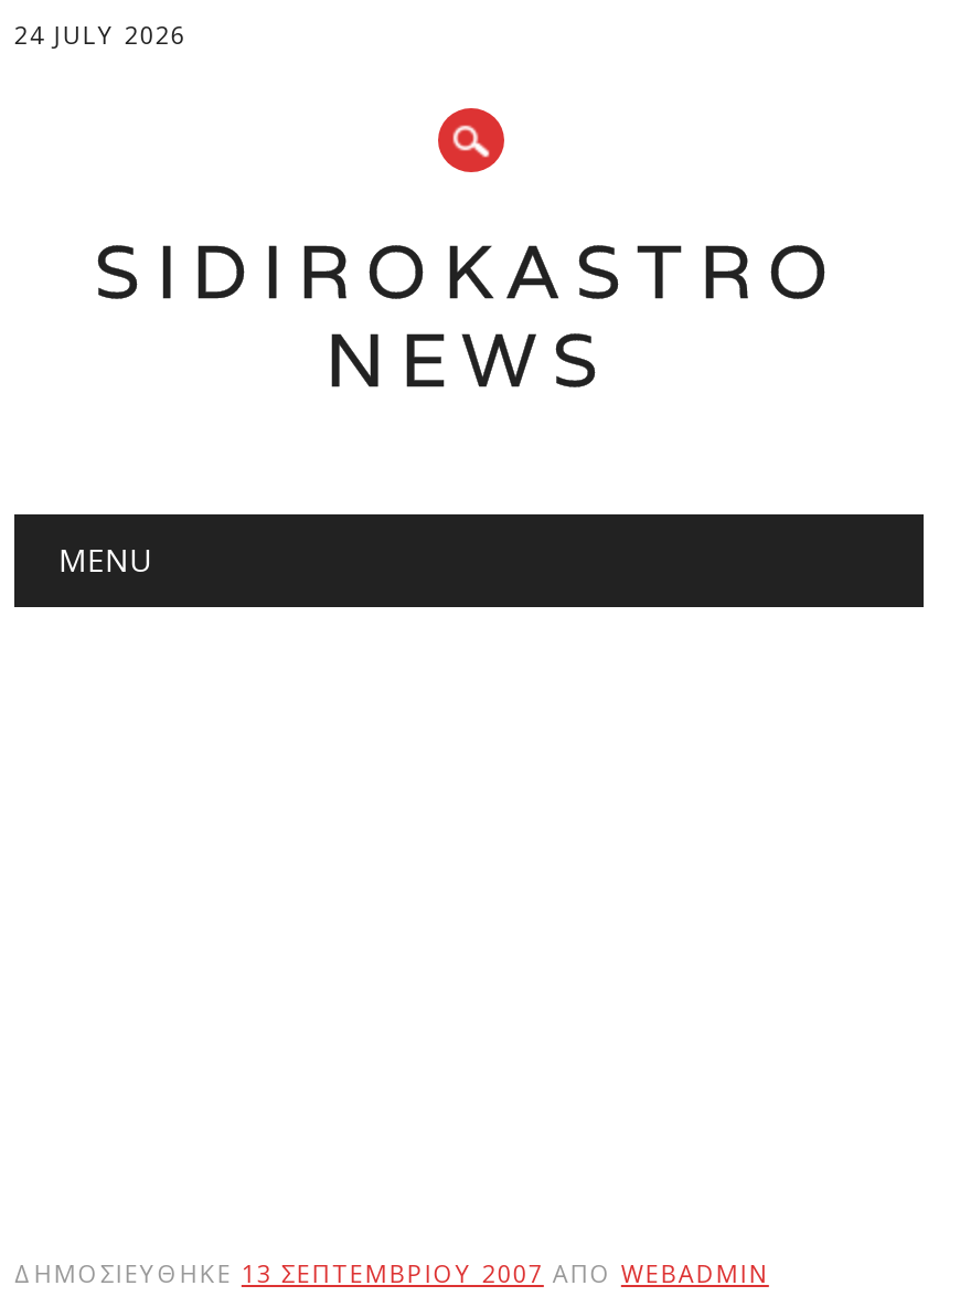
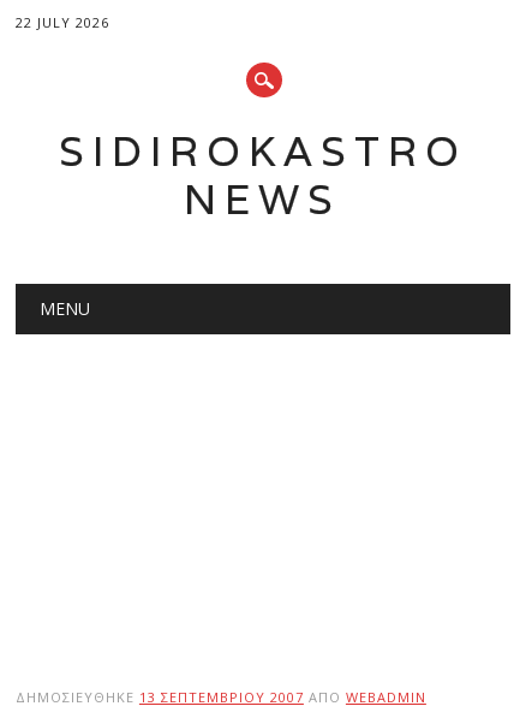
[14,18,186,51] 24 JULY 2026 -> [15,13,109,31] 22 JULY 2026

